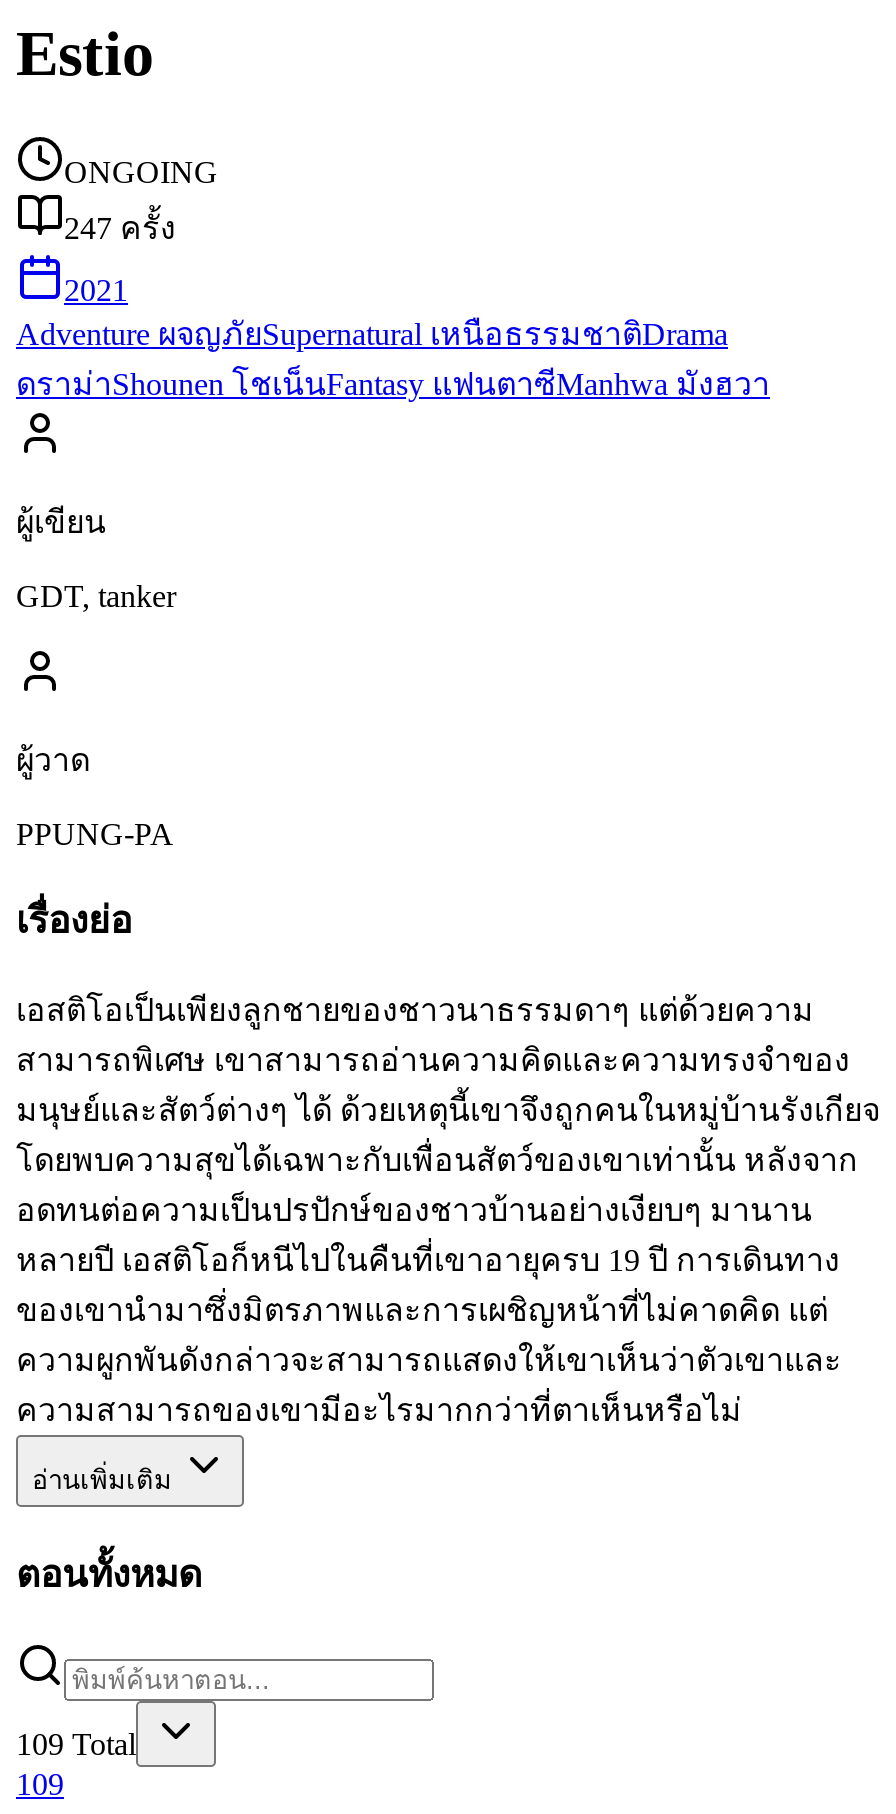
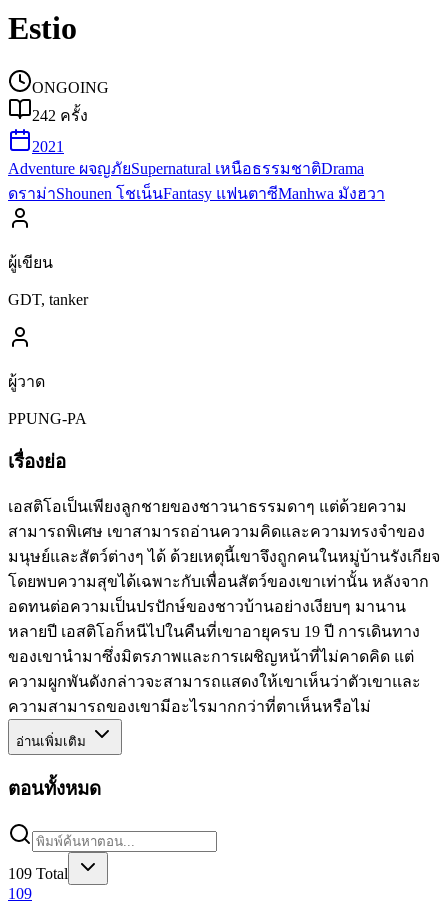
[64,211,176,245] 247ครั้ง -> [32,107,88,124] 242ครั้ง

